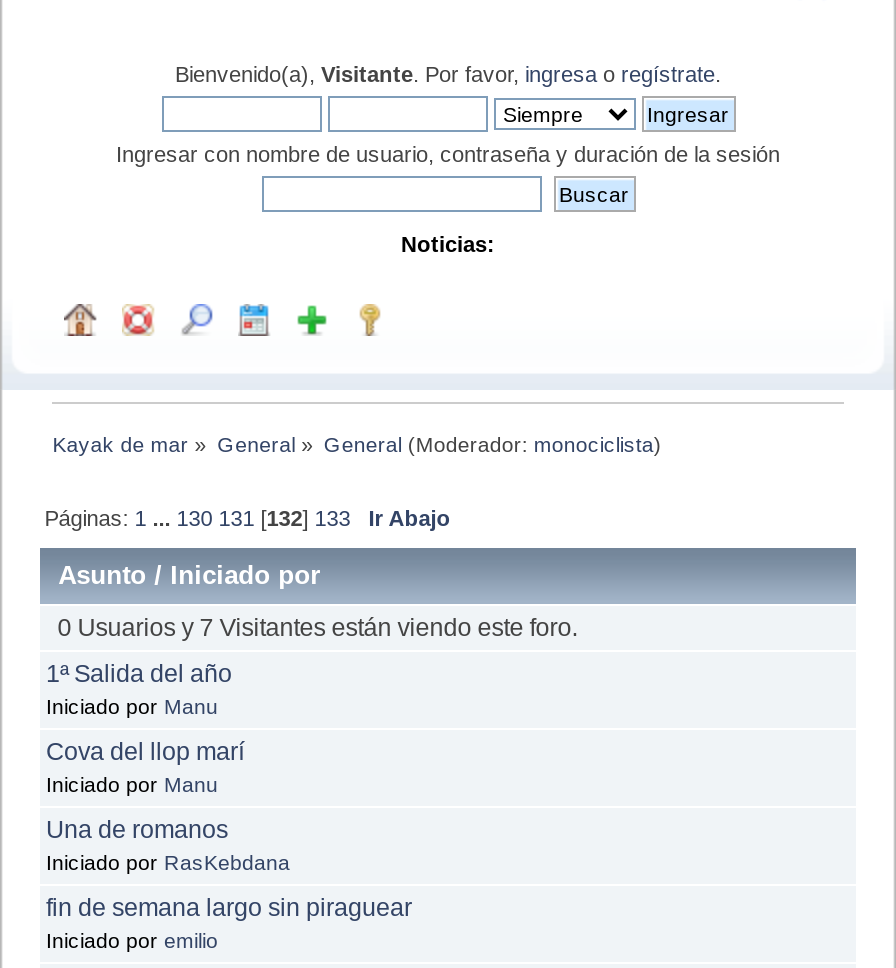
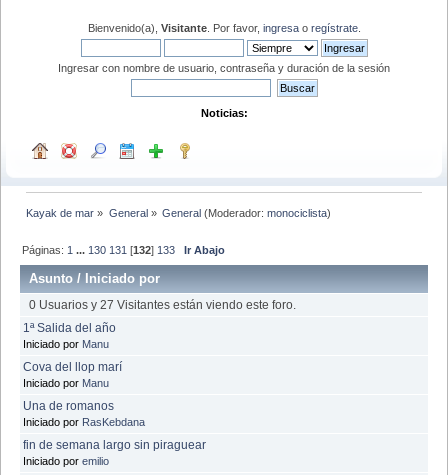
[57,615,577,643] 0 Usuarios y 7 Visitantes están viendo este foro. -> [29,298,296,312] 0 Usuarios y 27 Visitantes están viendo este foro.

